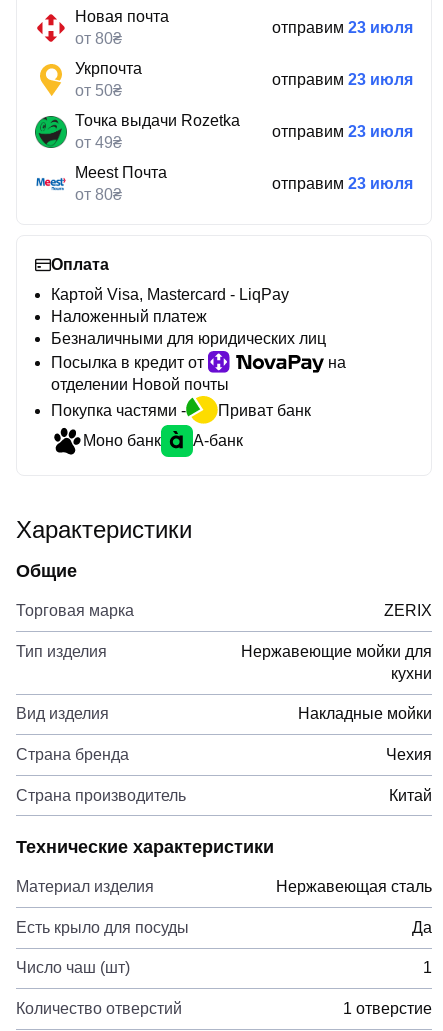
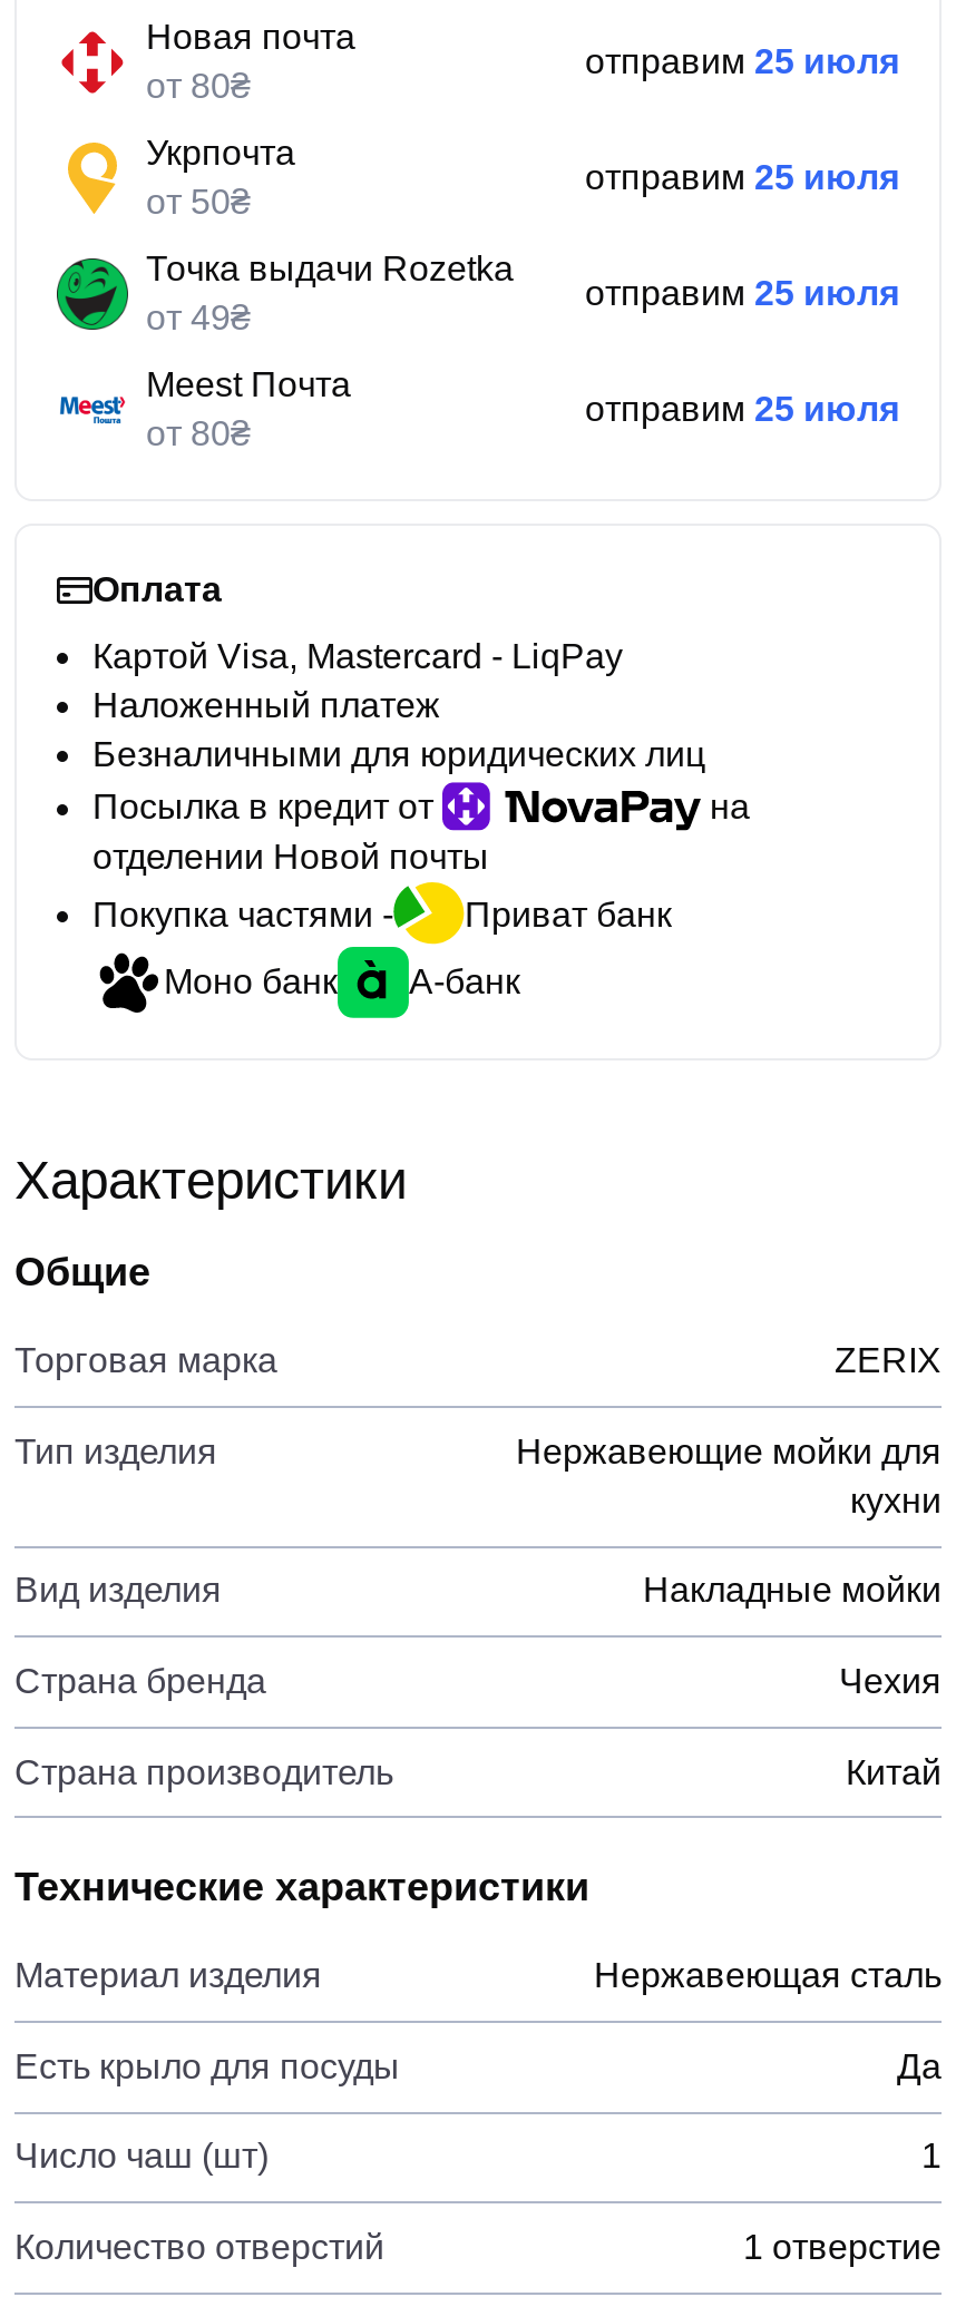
[272,19,413,36] отправим 23 июля -> [585,42,899,80] отправим 25 июля
[272,71,413,88] отправим 23 июля -> [585,158,899,196] отправим 25 июля
[272,123,413,140] отправим 23 июля -> [585,274,899,312] отправим 25 июля
[272,175,413,192] отправим 23 июля -> [585,390,899,428] отправим 25 июля

